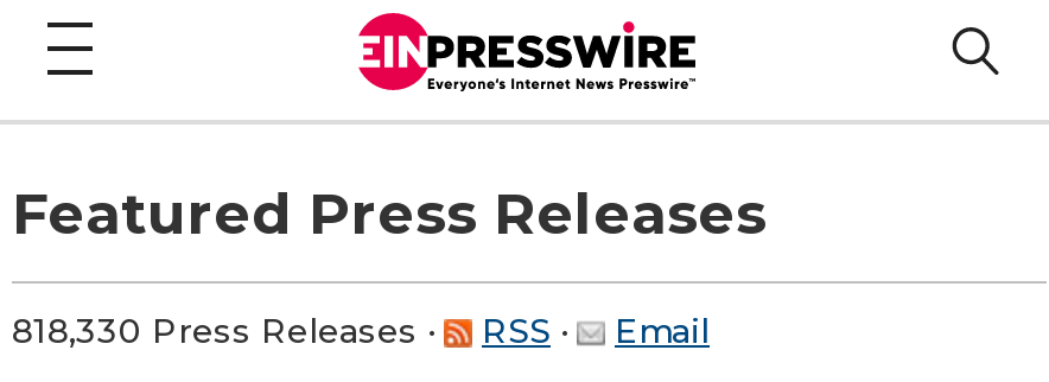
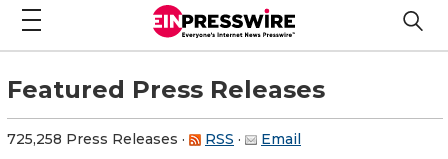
[12,310,444,352] 818,330 Press Releases · -> [7,130,189,148] 725,258 Press Releases ·

